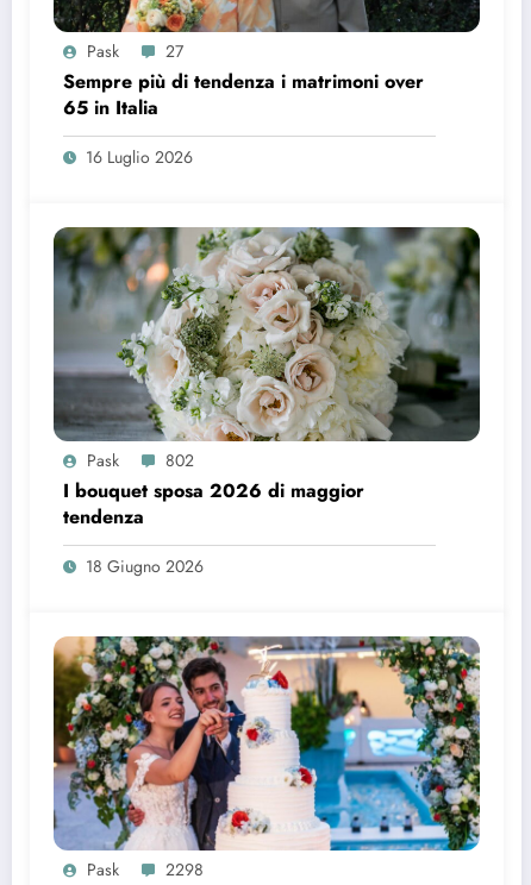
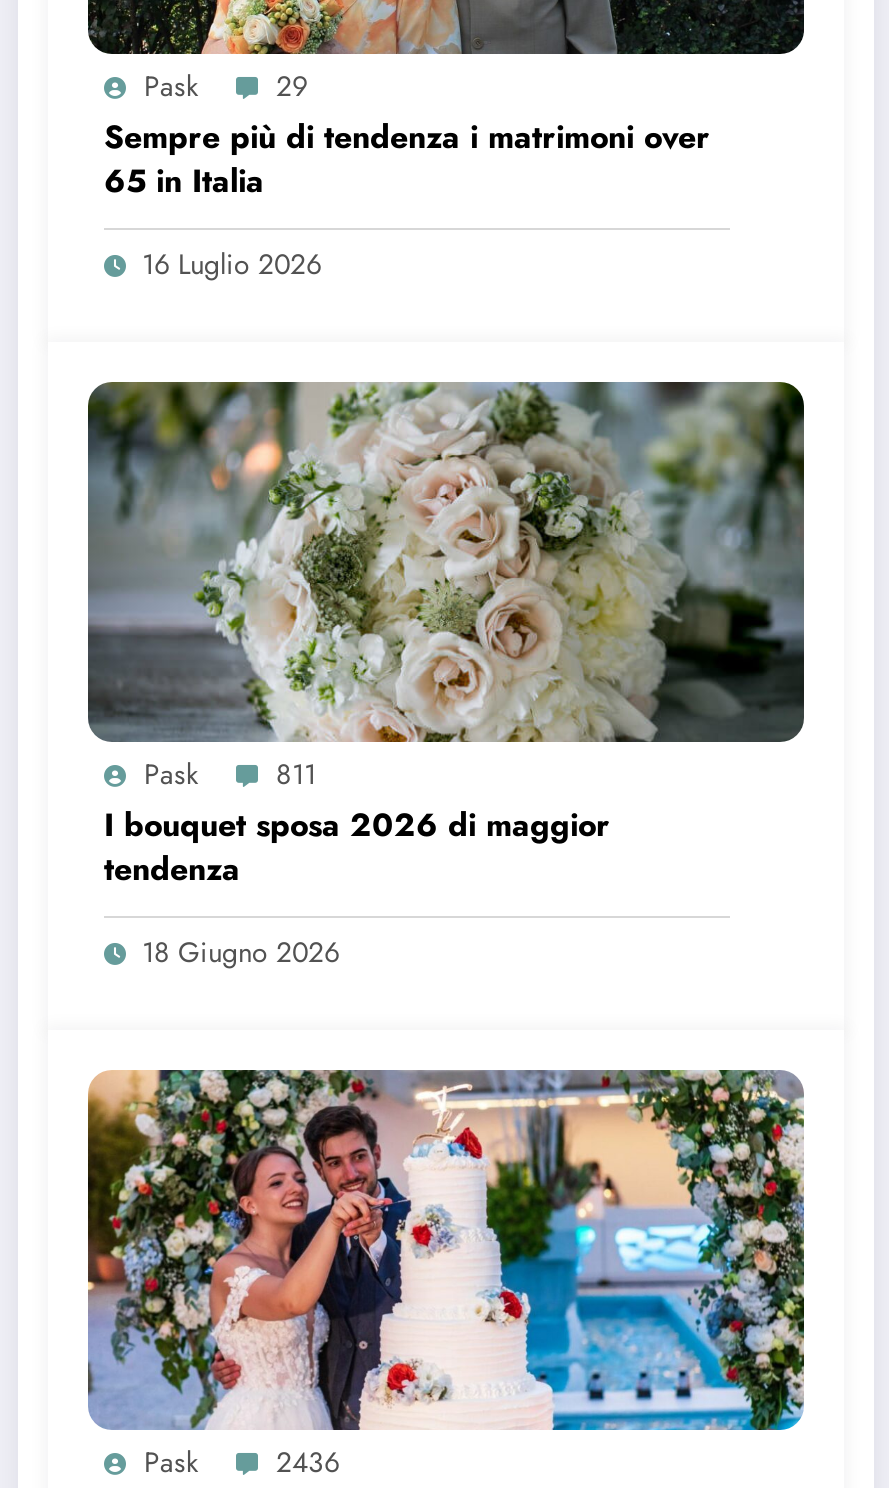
[87,40,183,64] Pask 27 -> [144,67,308,107] Pask 29
[87,449,194,473] Pask 802 -> [144,755,316,795] Pask 811
[87,858,204,882] Pask 2298 -> [144,1443,340,1483] Pask 2436

